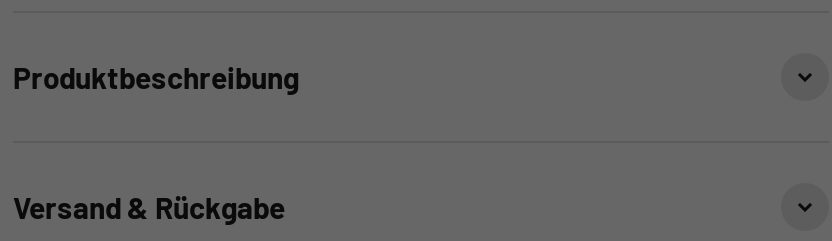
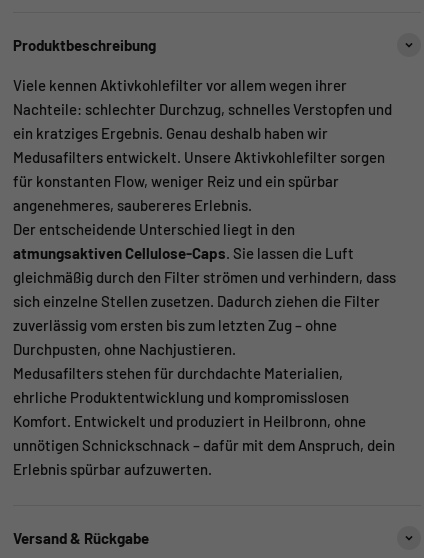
none -> [13,76,396,478] Viele kennen Aktivkohlefilter vor allem wegen ihrer | Nachteile: schlechter Durchzug, schnelles Verstopfen und | ein kratziges Ergebnis. Genau deshalb haben wir | Medusafilters entwickelt. Unsere Aktivkohlefilter sorgen | für konstanten Flow, weniger Reiz und ein spürbar | angenehmeres, saubereres Erlebnis. | Der entscheidende Unterschied liegt in den | atmungsaktiven Cellulose-Caps. Sie lassen die Luft | gleichmäßig durch den Filter strömen und verhindern, dass | sich einzelne Stellen zusetzen. Dadurch ziehen die Filter | zuverlässig vom ersten bis zum letzten Zug – ohne | Durchpusten, ohne Nachjustieren. | Medusafilters stehen für durchdachte Materialien, | ehrliche Produktentwicklung und kompromisslosen | Komfort. Entwickelt und produziert in Heilbronn, ohne | unnötigen Schnickschnack – dafür mit dem Anspruch, dein | Erlebnis spürbar aufzuwerten.

